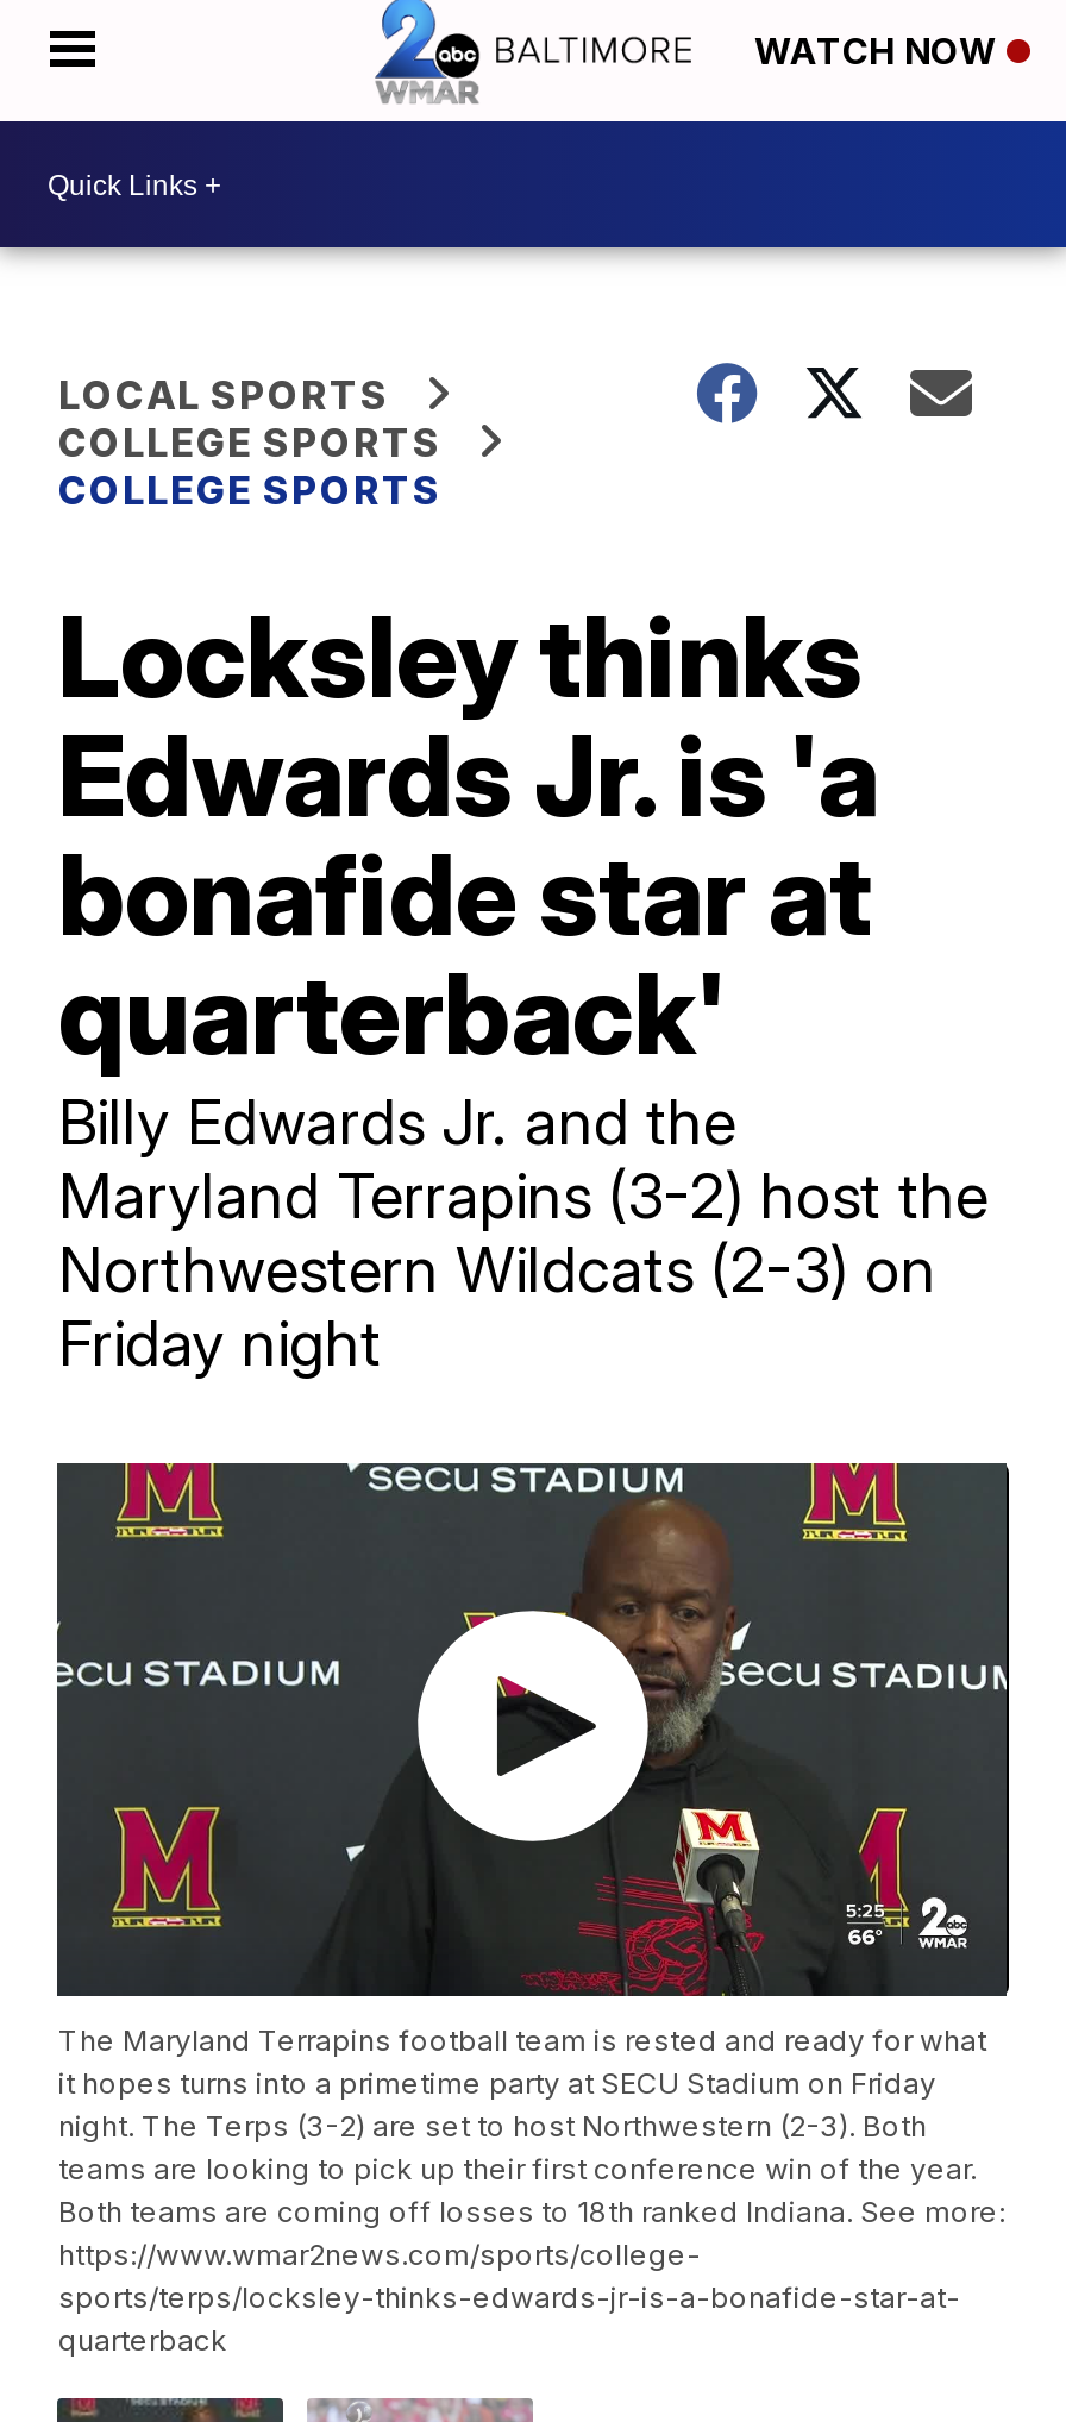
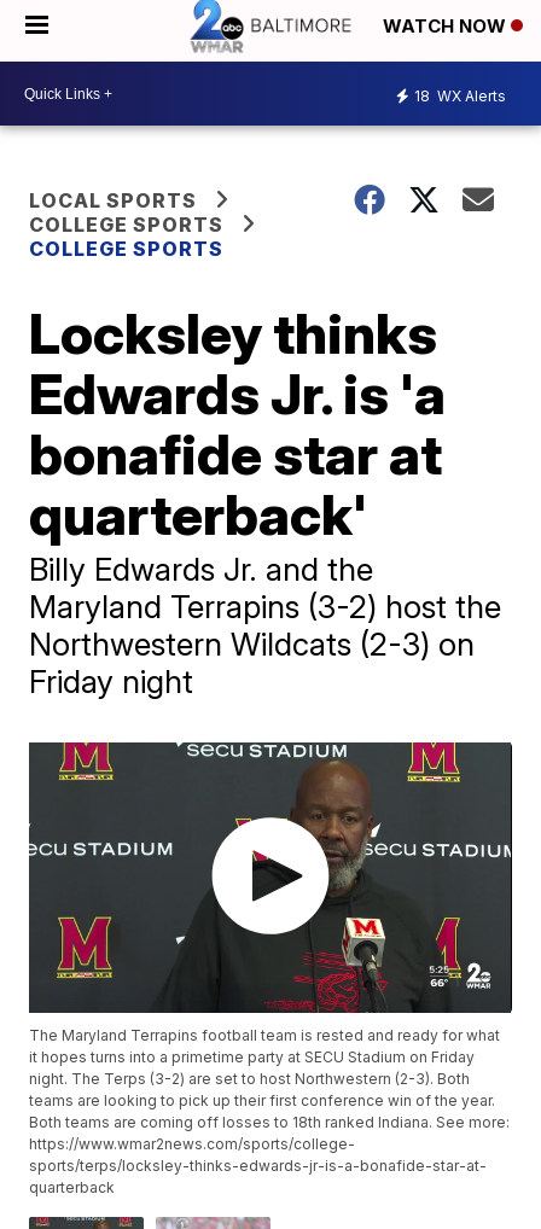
none -> [414,86,506,104] 18 WX Alerts

